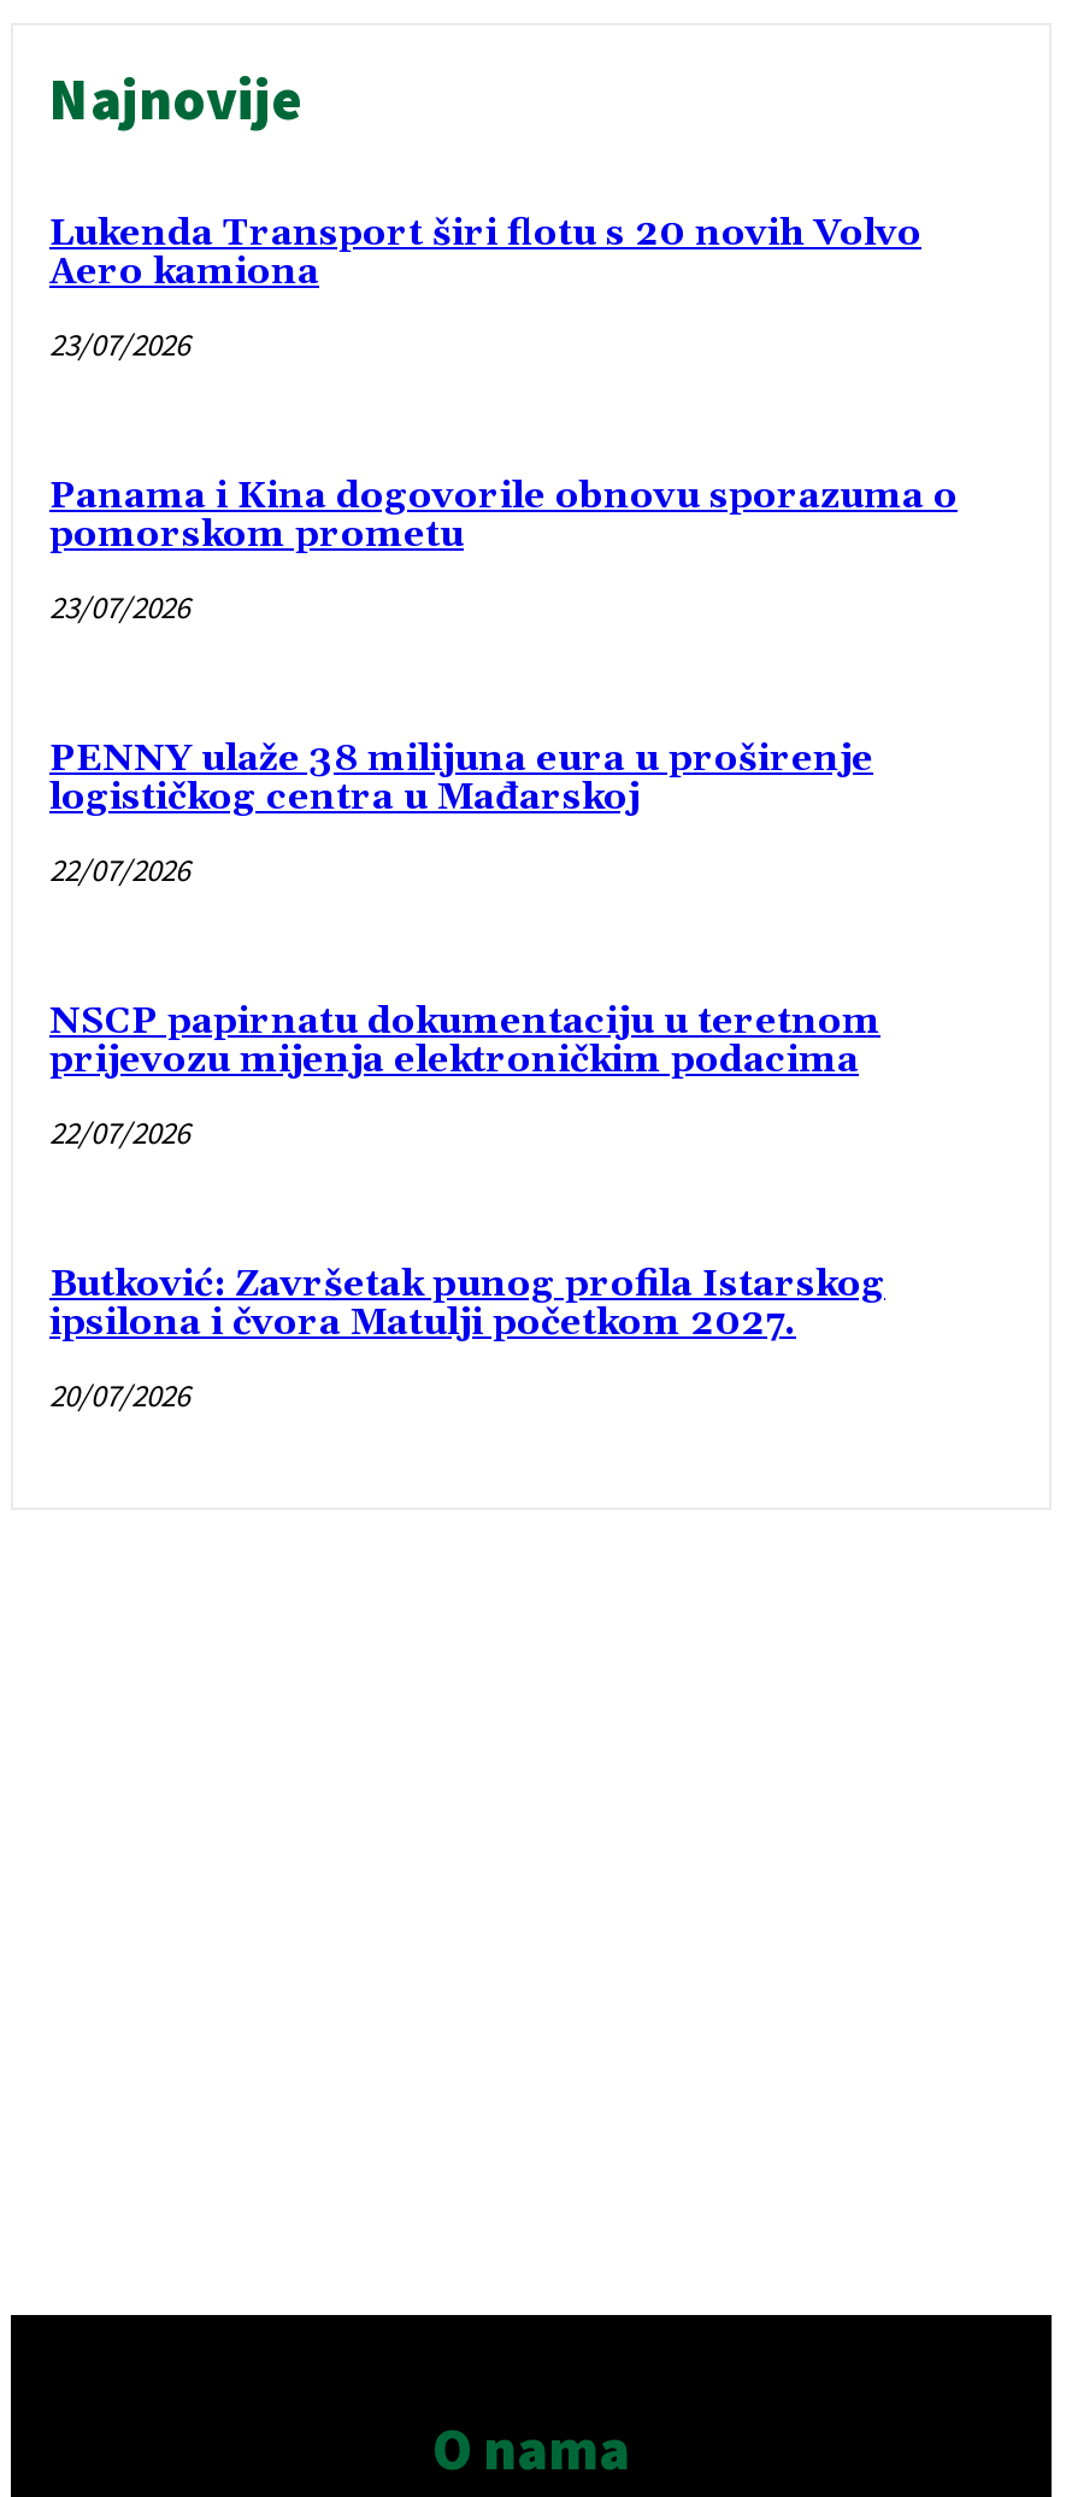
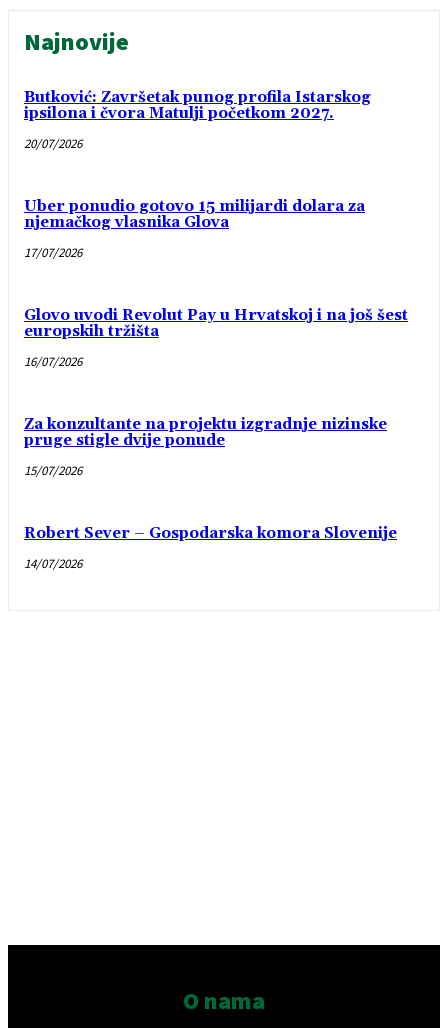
[49,211,958,1153] Lukenda Transport širi flotu s 20 novih Volvo | Aero kamiona | 23/07/2026 | Panama i Kina dogovorile obnovu sporazuma o | pomorskom prometu | 23/07/2026 | PENNY ulaže 38 milijuna eura u proširenje | logističkog centra u Mađarskoj | 22/07/2026 | NSCP papirnatu dokumentaciju u teretnom | prijevozu mijenja elektroničkim podacima | 22/07/2026 -> none
moved [49,1262,885,1416] -> [24,88,371,152]: Butković: Završetak punog profila Istarskog | ipsilona i čvora Matulji početkom 2027. | 20/07/2026
none -> [24,197,408,572] Uber ponudio gotovo 15 milijardi dolara za | njemačkog vlasnika Glova | 17/07/2026 | Glovo uvodi Revolut Pay u Hrvatskoj i na još šest | europskih tržišta | 16/07/2026 | Za konzultante na projektu izgradnje nizinske | pruge stigle dvije ponude | 15/07/2026 | Robert Sever – Gospodarska komora Slovenije | 14/07/2026

